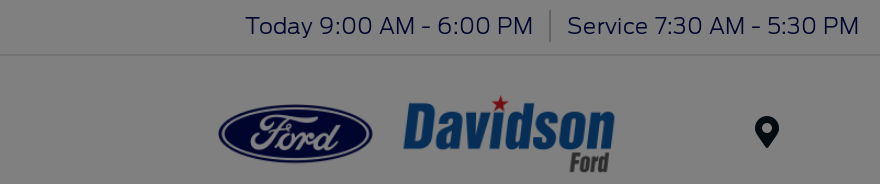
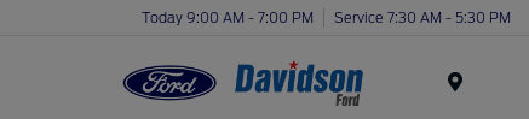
[245,11,859,39] Today 9:00 AM - 6:00 PM Service 7:30 AM - 5:30 PM -> [142,9,511,26] Today 9:00 AM - 7:00 PM Service 7:30 AM - 5:30 PM

